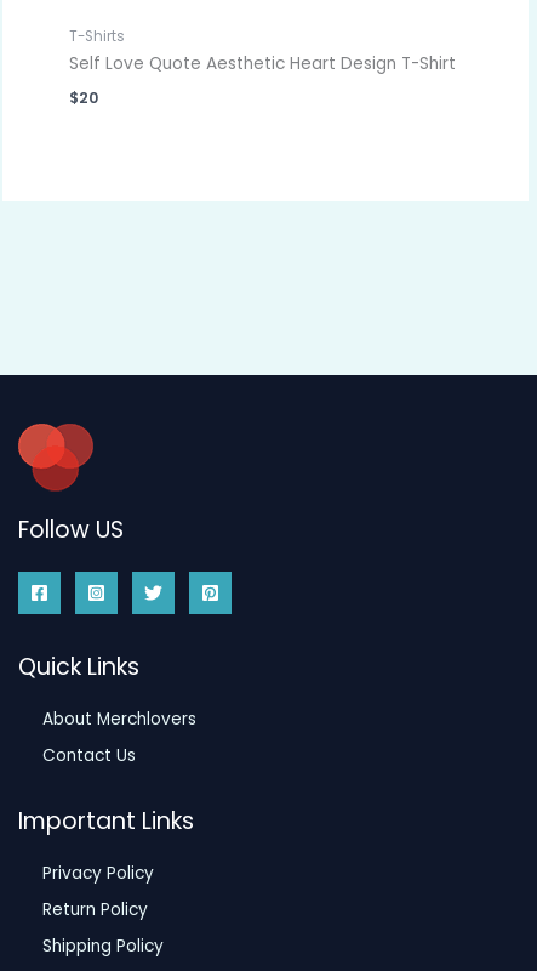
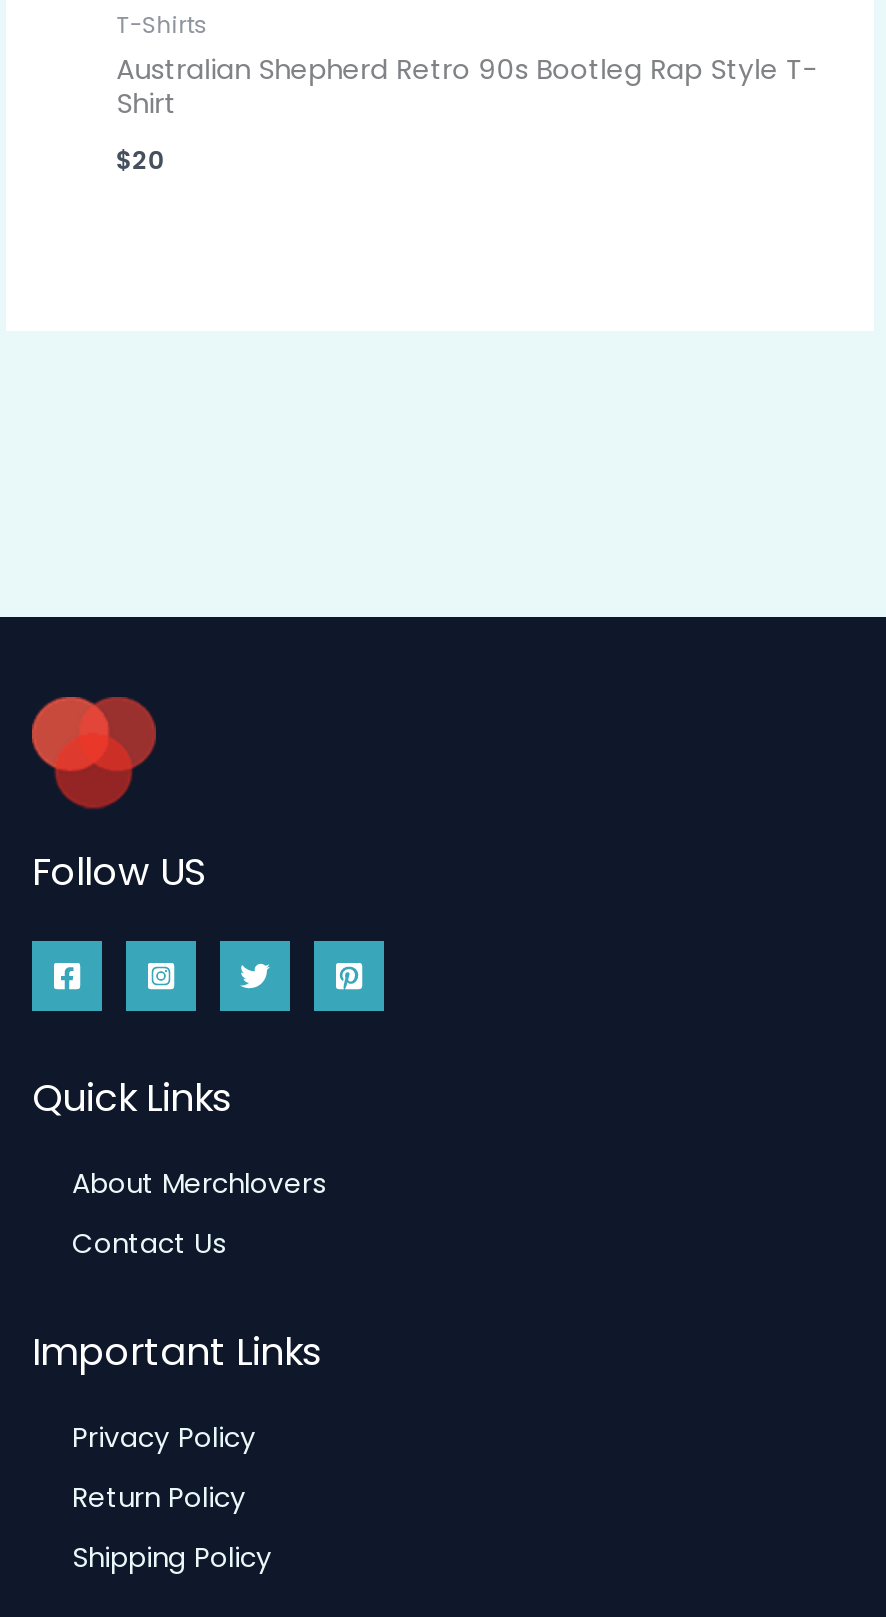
[69,52,456,75] Self Love Quote Aesthetic Heart Design T-Shirt -> [116,51,816,123] Australian Shepherd Retro 90s Bootleg Rap Style T- | Shirt

